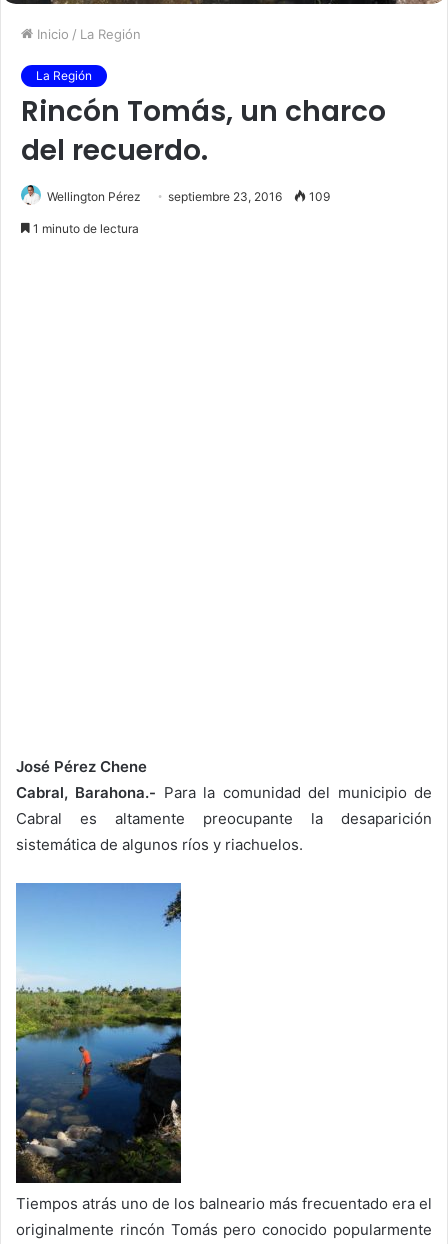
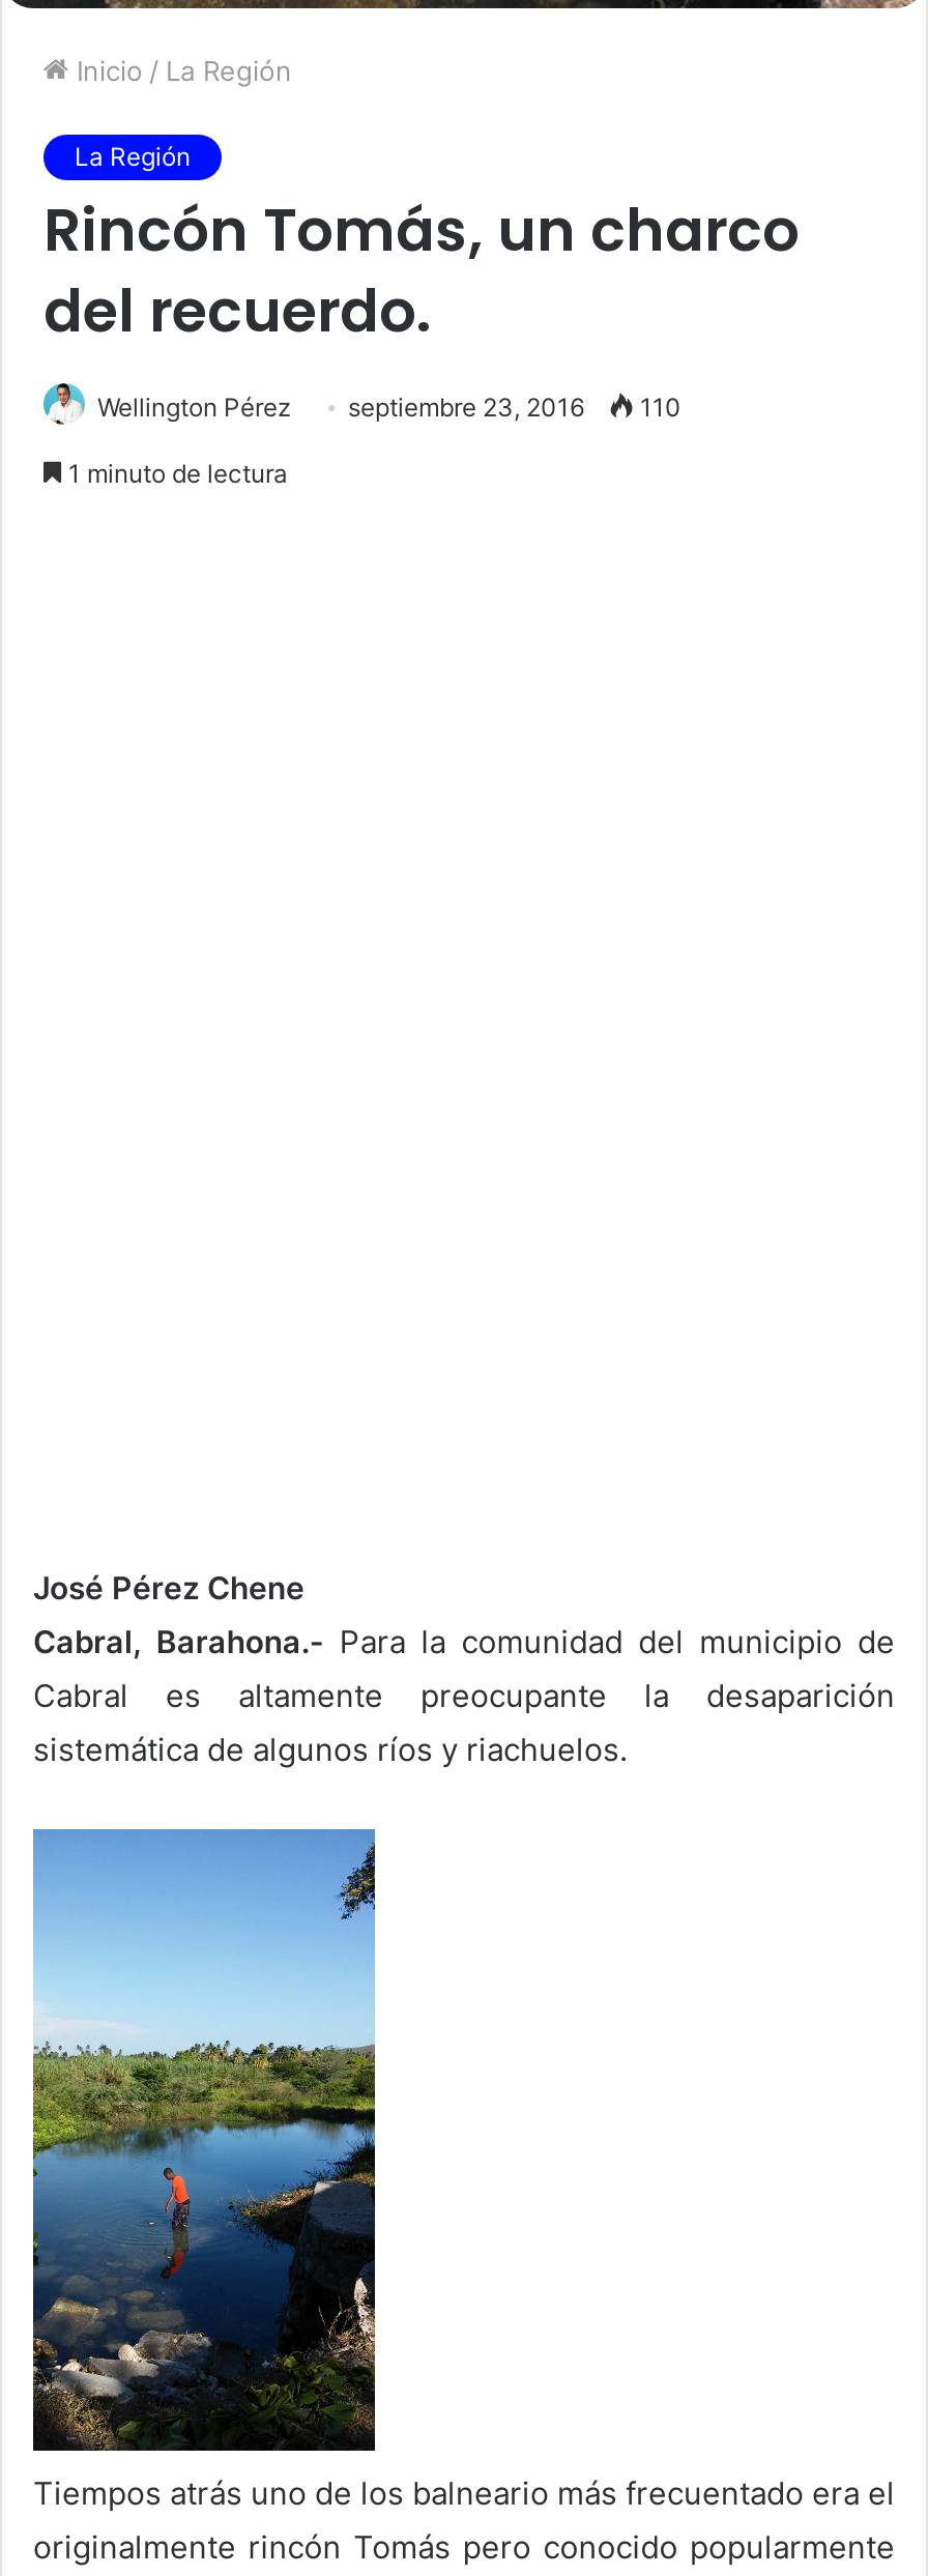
[47,189,330,204] Wellington Pérez septiembre 23, 2016 109 -> [97,391,682,422] Wellington Pérez septiembre 23, 2016 110

